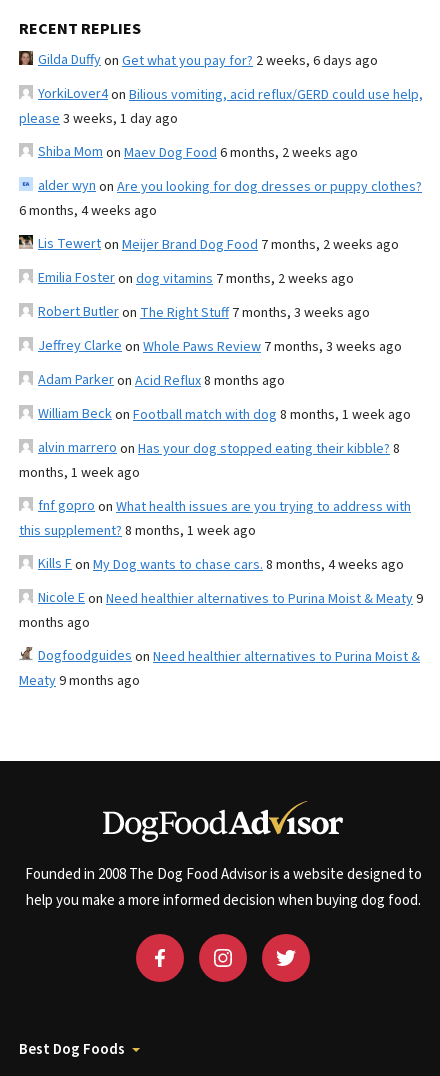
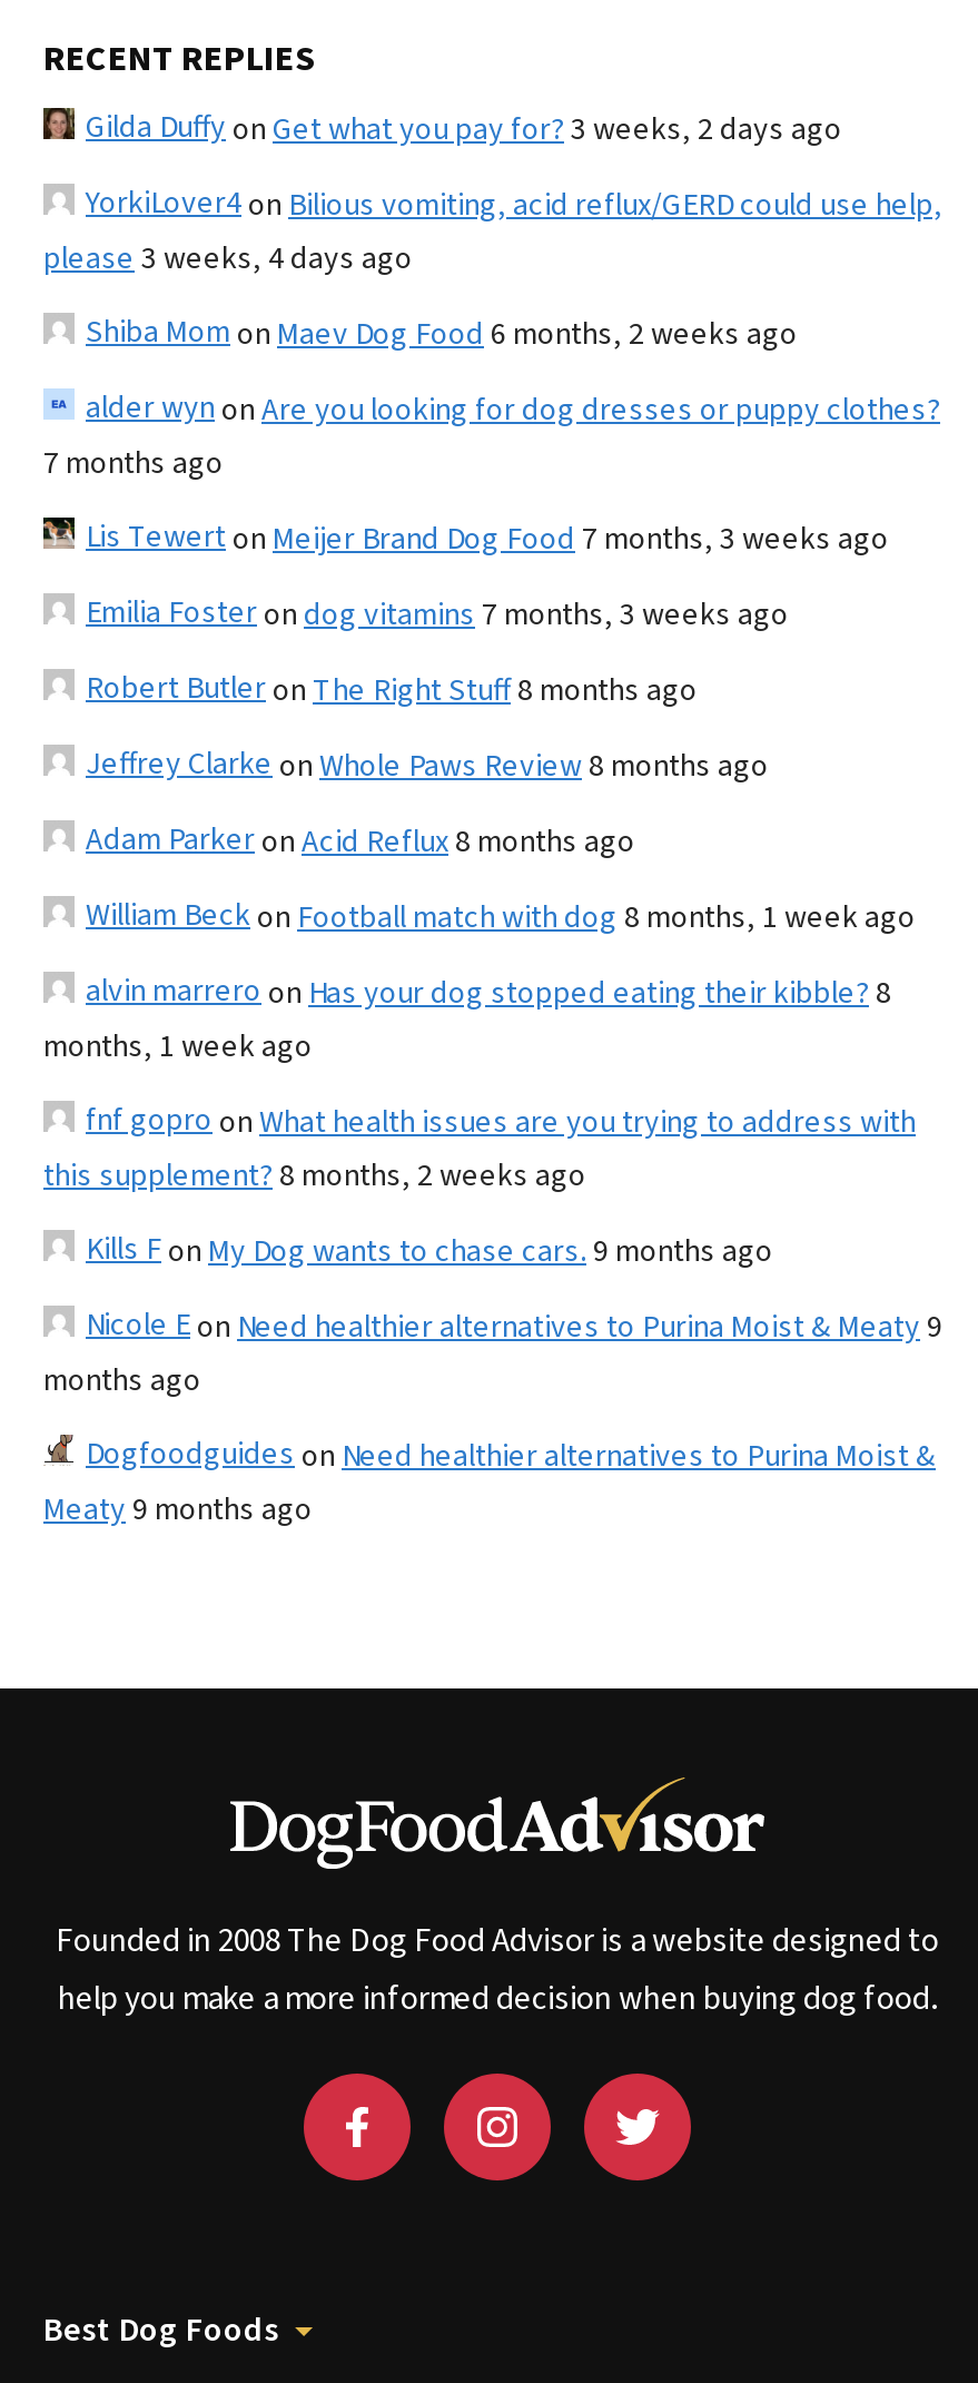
[38,50,378,71] Gilda Duffyon Get what you pay for? 2 weeks, 6 days ago -> [86,105,842,152] Gilda Duffyon Get what you pay for? 3 weeks, 2 days ago
[19,109,178,129] please 3 weeks, 1 day ago -> [43,236,413,281] please 3 weeks, 4 days ago
[19,201,157,221] 6 months, 4 weeks ago -> [43,441,224,486] 7 months ago
[38,234,399,255] Lis Tewerton Meijer Brand Dog Food 7 months, 2 weeks ago -> [86,515,889,561] Lis Tewerton Meijer Brand Dog Food 7 months, 3 weeks ago
[38,268,354,289] Emilia Fosteron dog vitamins 7 months, 2 weeks ago -> [86,590,789,637] Emilia Fosteron dog vitamins 7 months, 3 weeks ago
[38,302,370,323] Robert Butleron The Right Stuff 7 months, 3 weeks ago -> [86,666,698,713] Robert Butleron The Right Stuff 8 months ago
[38,336,402,357] Jeffrey Clarkeon Whole Paws Review 7 months, 3 weeks ago -> [86,742,769,788] Jeffrey Clarkeon Whole Paws Review 8 months ago
[19,521,256,541] this supplement? 8 months, 1 week ago -> [43,1154,586,1198] this supplement? 8 months, 2 weeks ago
[38,554,404,575] Kills Fon My Dog wants to chase cars. 8 months, 4 weeks ago -> [86,1227,773,1274] Kills Fon My Dog wants to chase cars. 9 months ago

